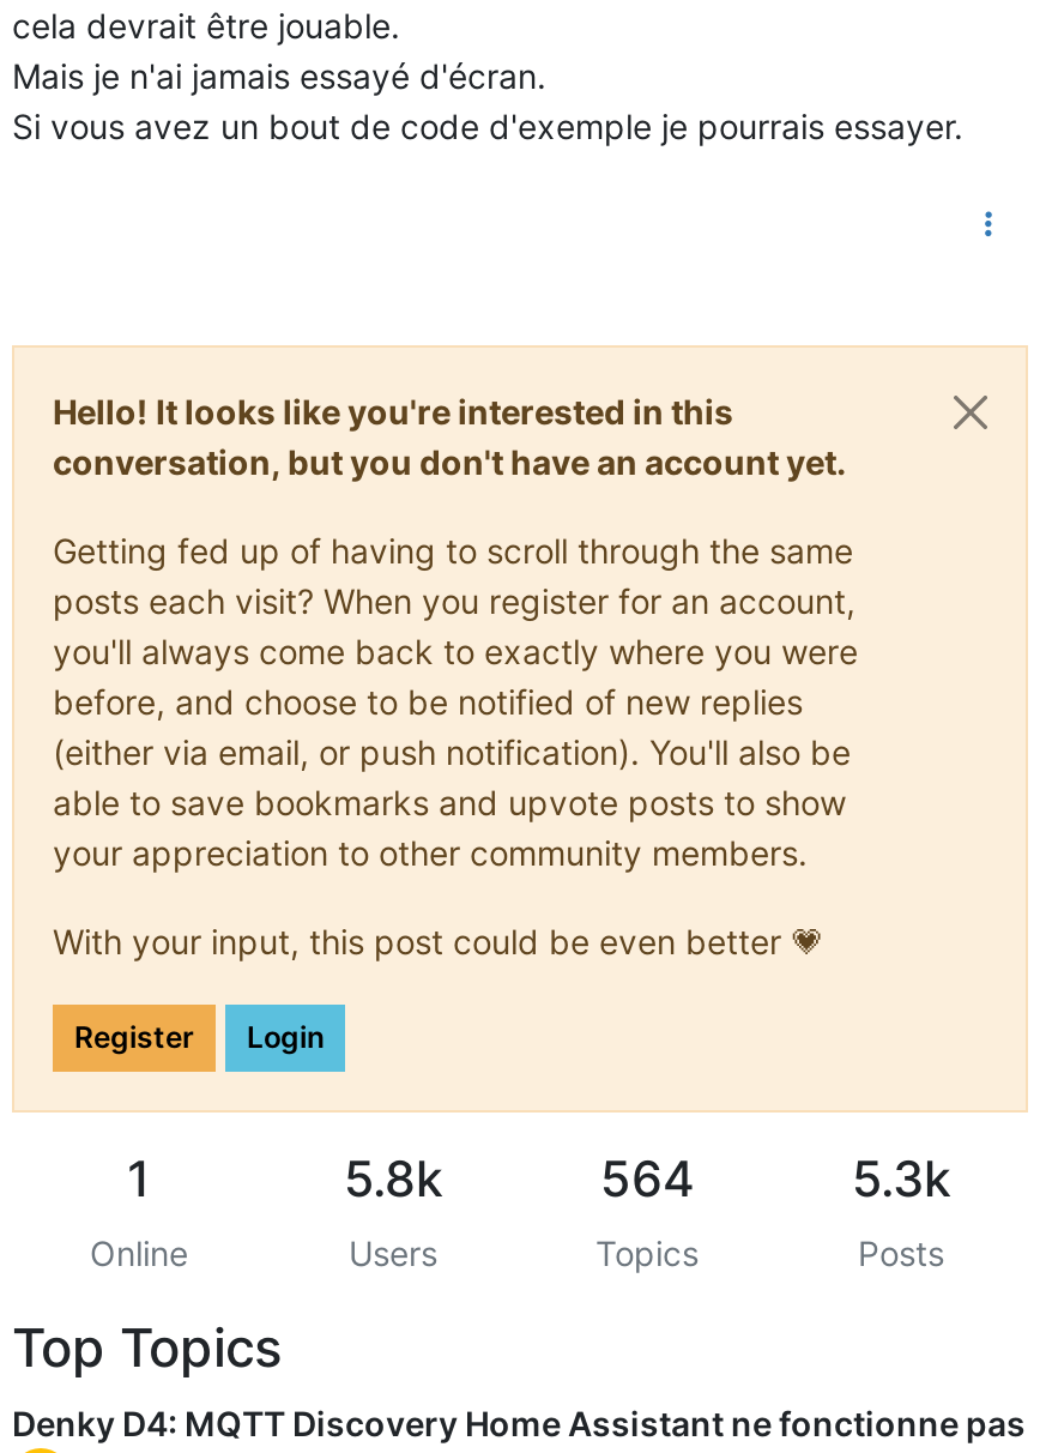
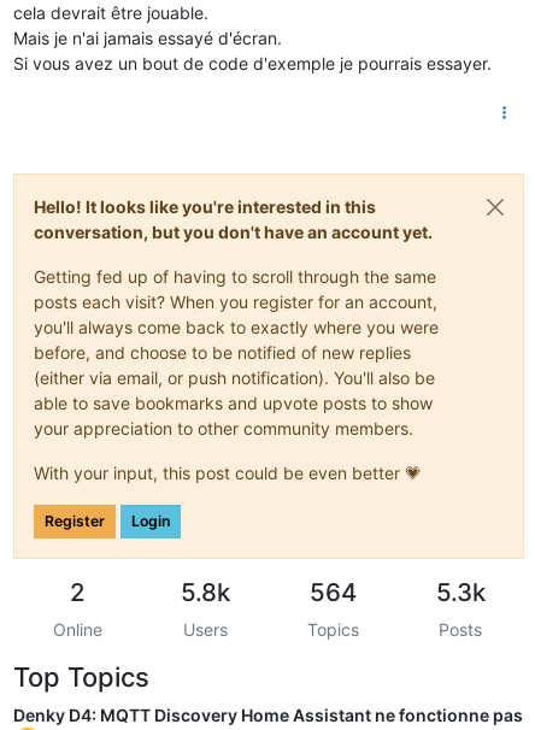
[127,1150,151,1210] 1 -> [69,578,85,608] 2

